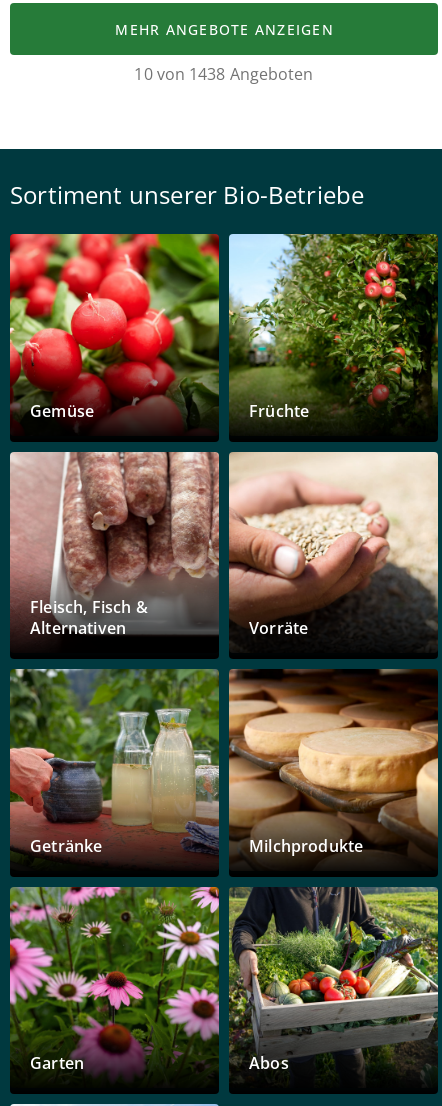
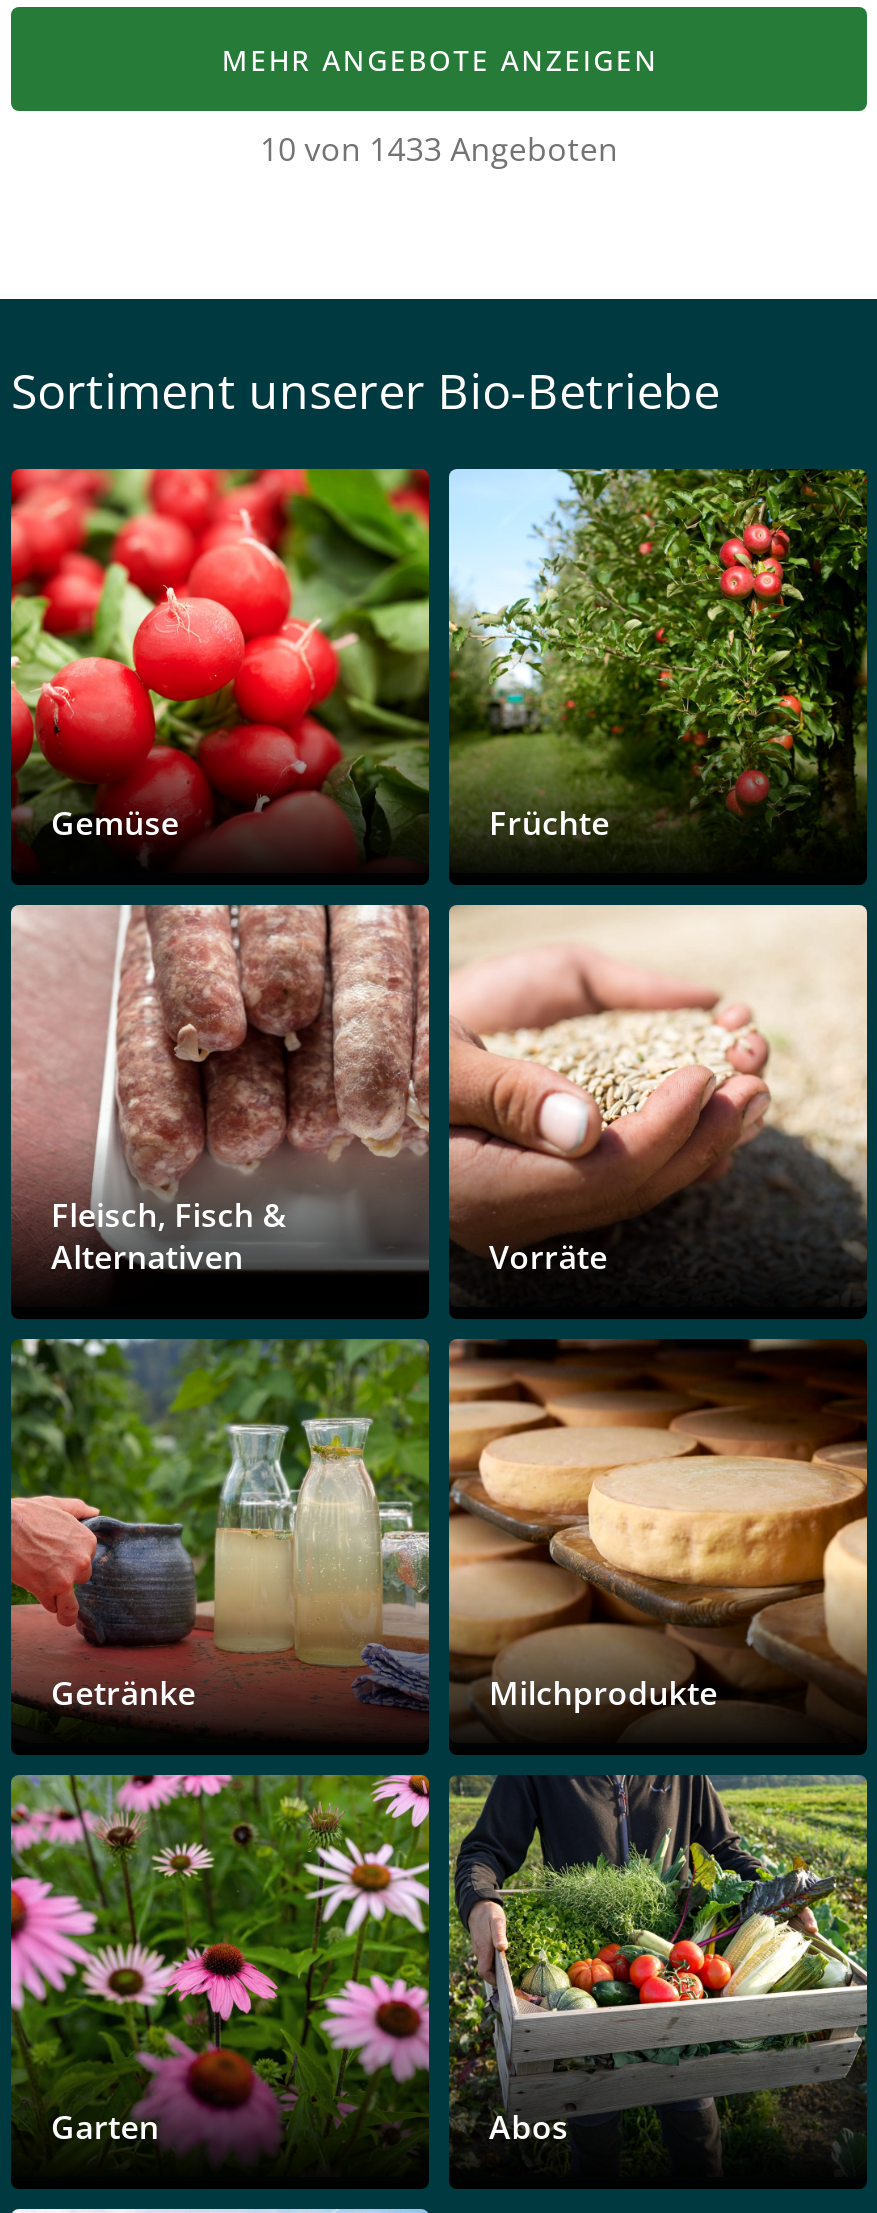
[134,63,313,85] 10 von 1438 Angeboten -> [260,127,618,171] 10 von 1433 Angeboten

